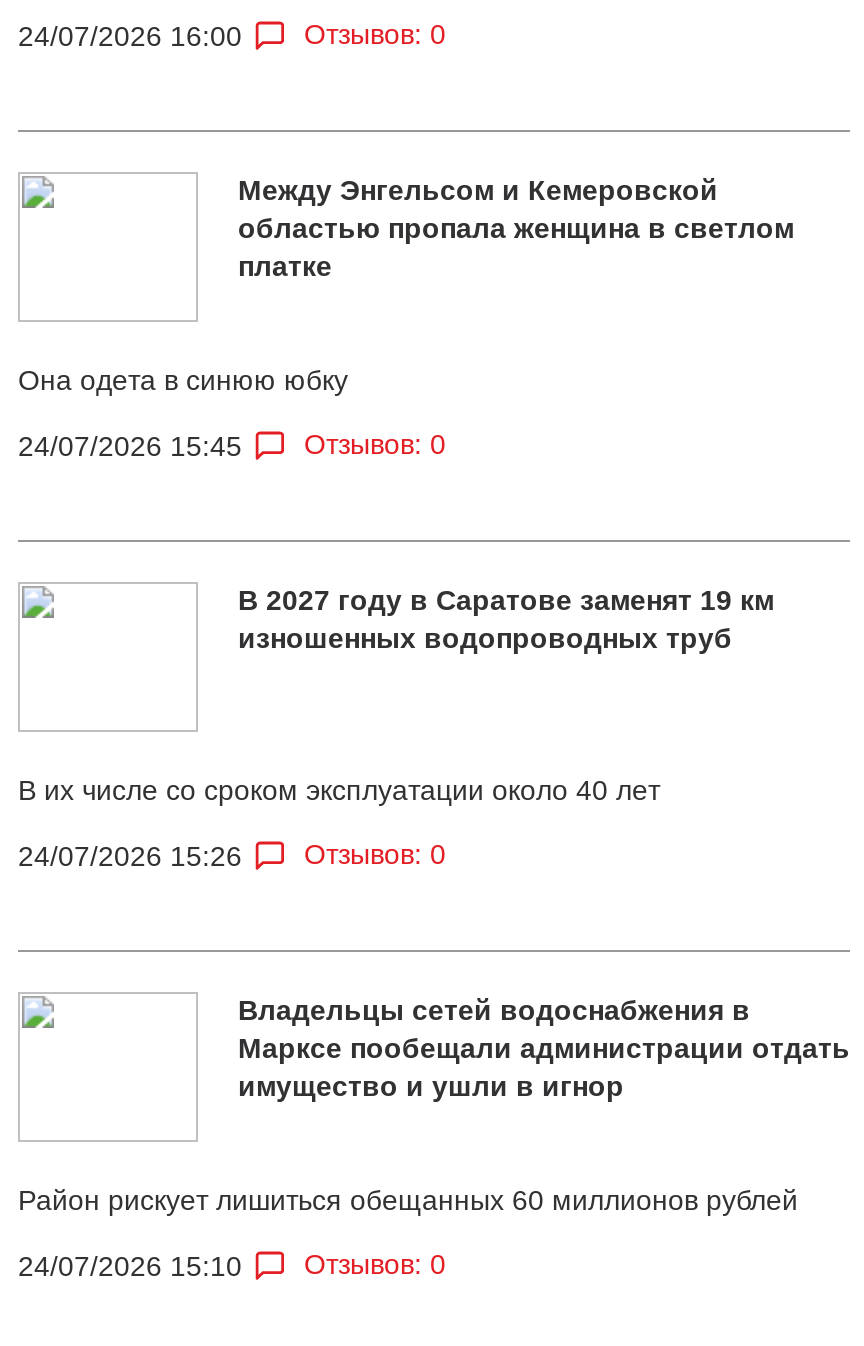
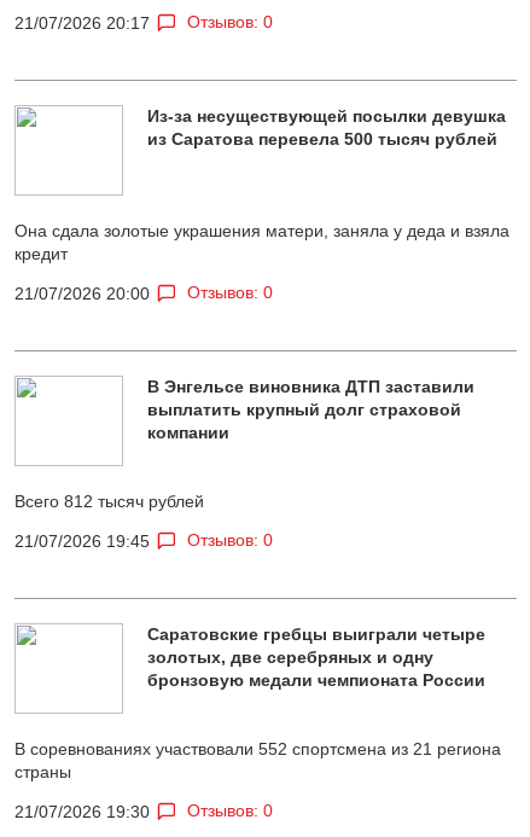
[18,17,446,51] 24/07/2026 16:00 Отзывов: 0 -> [14,12,273,32] 21/07/2026 20:17 Отзывов: 0
[238,173,794,281] Между Энгельсом и Кемеровской | областью пропала женщина в светлом | платке -> [147,106,506,148] Из-за несуществующей посылки девушка | из Саратова перевела 500 тысяч рублей
[18,363,348,395] Она одета в синюю юбку -> [14,221,509,263] Она сдала золотые украшения матери, заняла у деда и взяла | кредит
[18,427,446,461] 24/07/2026 15:45 Отзывов: 0 -> [14,282,273,303] 21/07/2026 20:00 Отзывов: 0
[238,583,774,653] В 2027 году в Саратове заменят 19 км | изношенных водопроводных труб -> [147,376,474,442] В Энгельсе виновника ДТП заставили | выплатить крупный долг страховой | компании
[18,773,660,805] В их числе со сроком эксплуатации около 40 лет -> [14,491,204,511] Всего 812 тысяч рублей
[18,837,446,871] 24/07/2026 15:26 Отзывов: 0 -> [14,530,273,550] 21/07/2026 19:45 Отзывов: 0
[238,993,850,1101] Владельцы сетей водоснабжения в | Марксе пообещали администрации отдать | имущество и ушли в игнор -> [147,624,485,689] Саратовские гребцы выиграли четыре | золотых, две серебряных и одну | бронзовую медали чемпионата России
[18,1183,798,1215] Район рискует лишиться обещанных 60 миллионов рублей -> [14,739,501,781] В соревнованиях участвовали 552 спортсмена из 21 региона | страны
[18,1247,446,1281] 24/07/2026 15:10 Отзывов: 0 -> [14,800,273,821] 21/07/2026 19:30 Отзывов: 0

